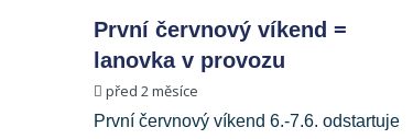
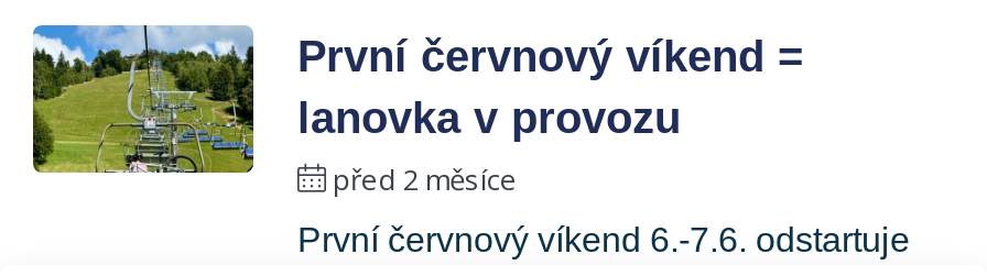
none -> [31,23,256,175] [image]

